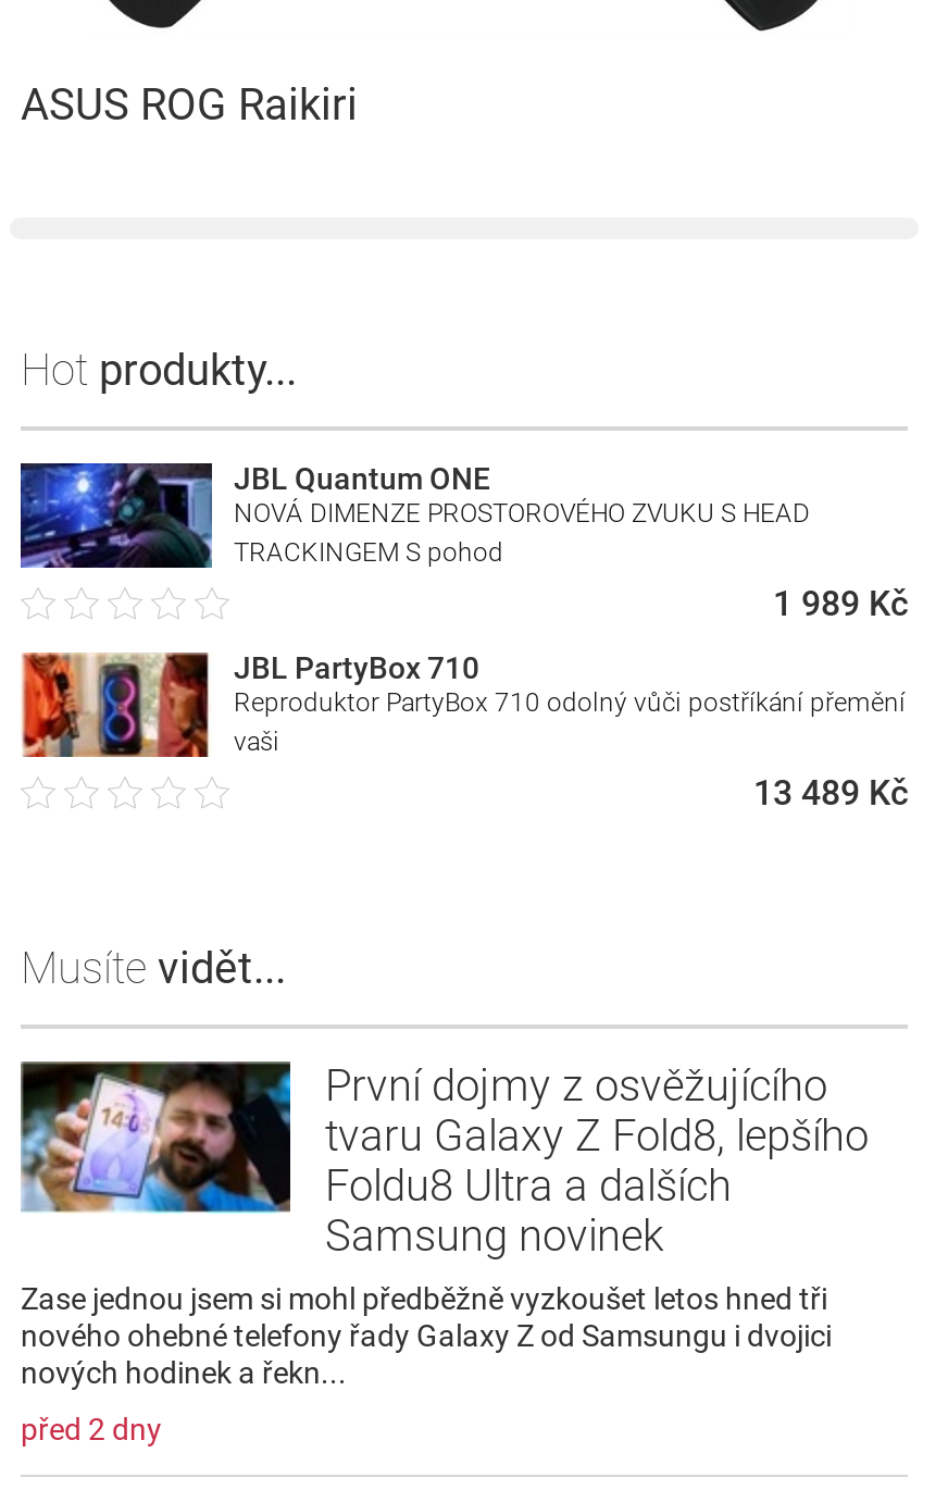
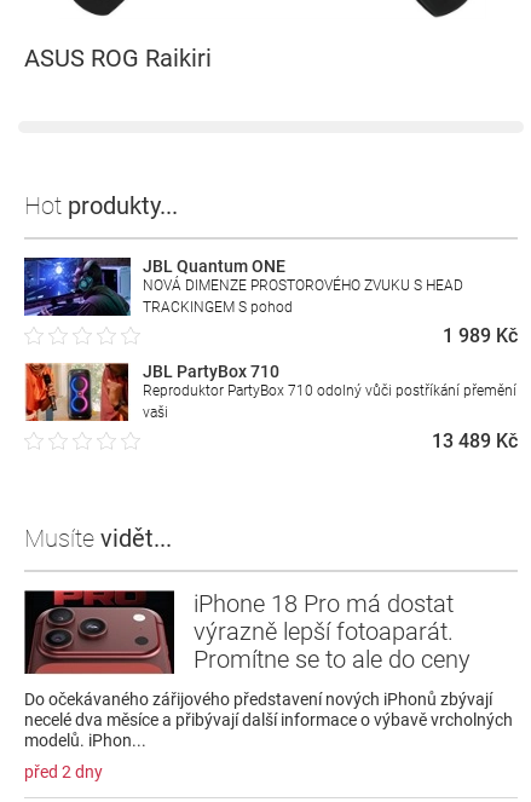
[21,1059,869,1391] [image] | První dojmy z osvěžujícího | tvaru Galaxy Z Fold8, lepšího | Foldu8 Ultra a dalších | Samsung novinek | Zase jednou jsem si mohl předběžně vyzkoušet letos hned tři | nového ohebné telefony řady Galaxy Z od Samsungu i dvojici | nových hodinek a řekn... -> [23,589,513,750] [image] | iPhone 18 Pro má dostat | výrazně lepší fotoaparát. | Promítne se to ale do ceny | Do očekávaného zářijového představení nových iPhonů zbývají | necelé dva měsíce a přibývají další informace o výbavě vrcholných | modelů. iPhon...

